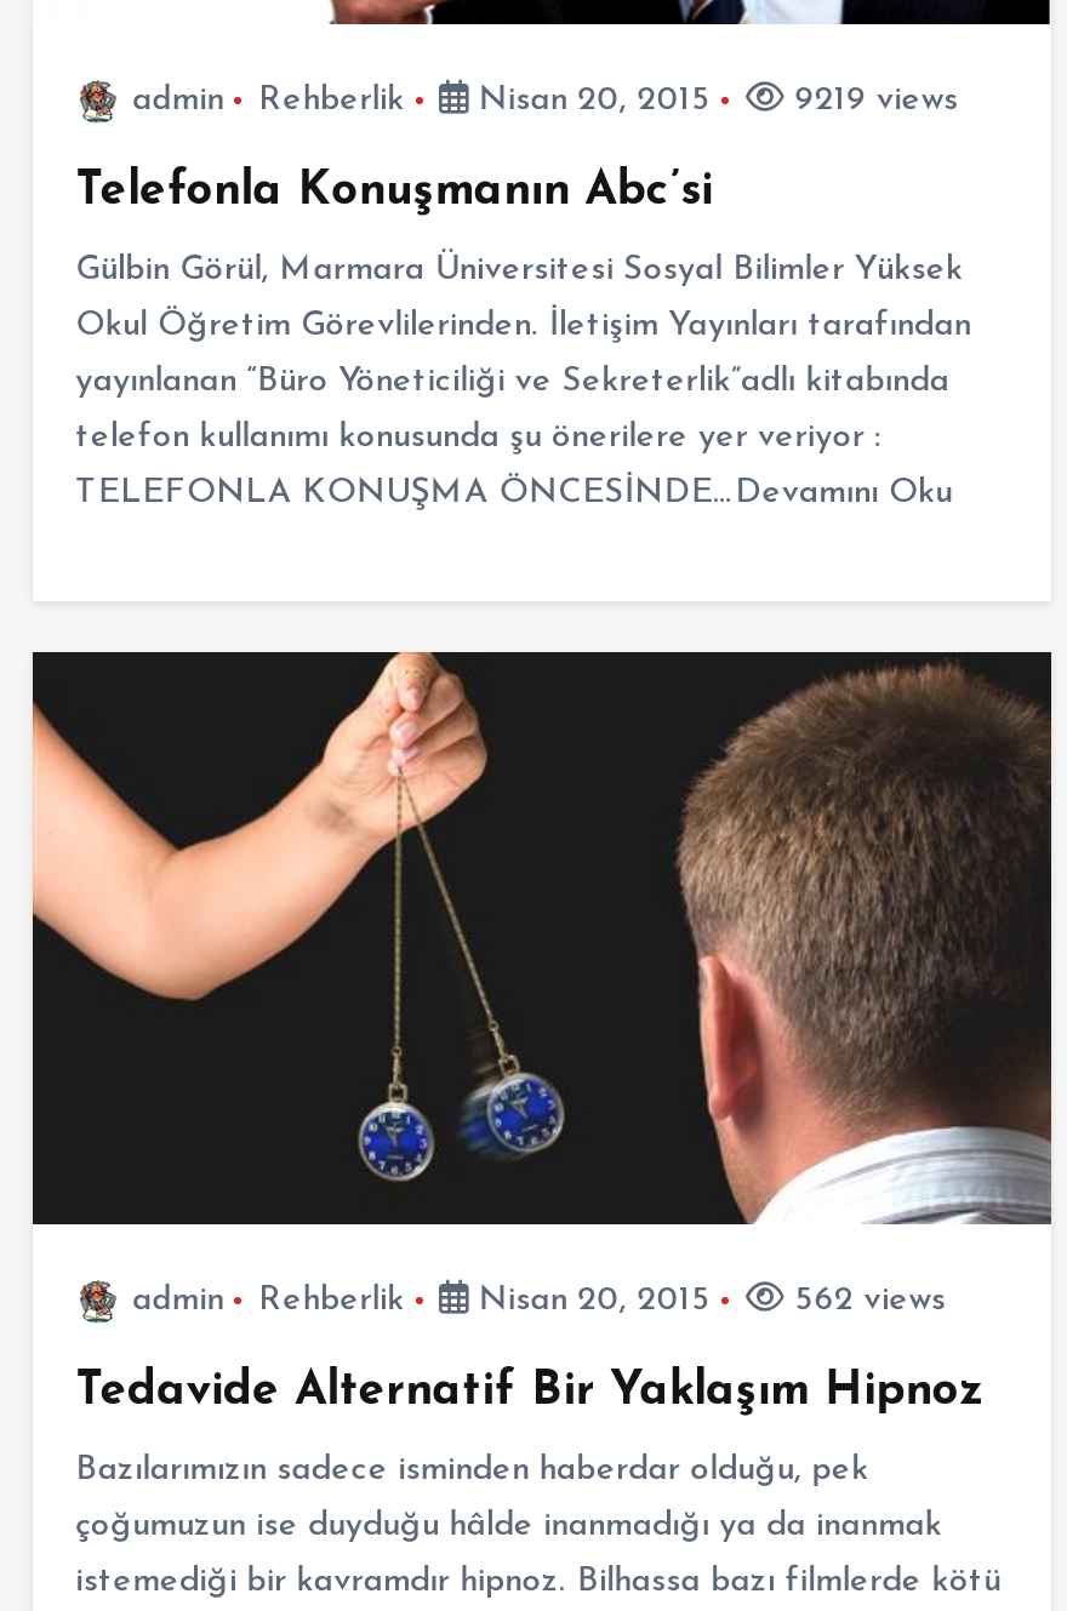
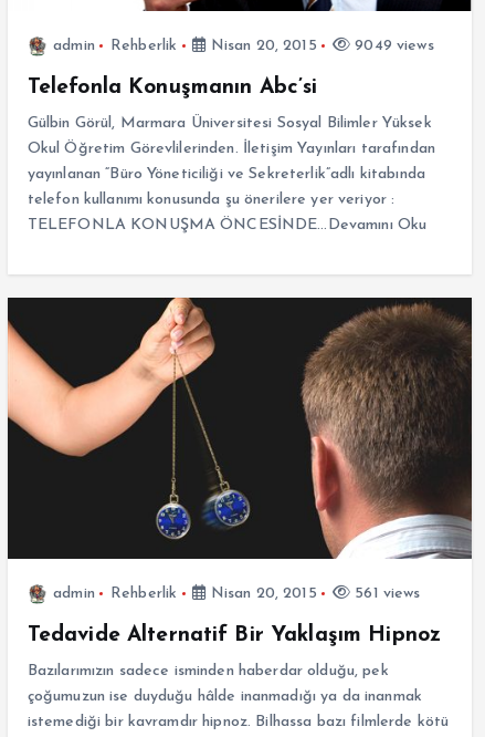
[785,82,958,118] 9219 views -> [350,37,434,54] 9049 views
[785,1282,946,1318] 562 views -> [350,585,420,602] 561 views

